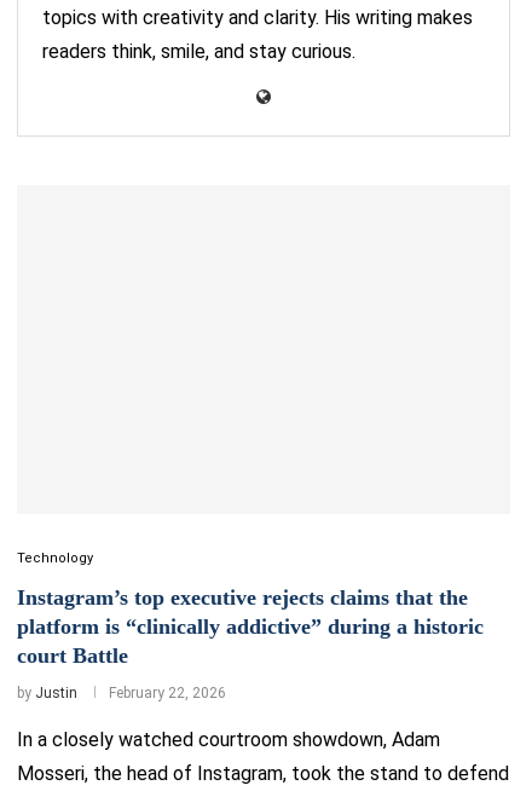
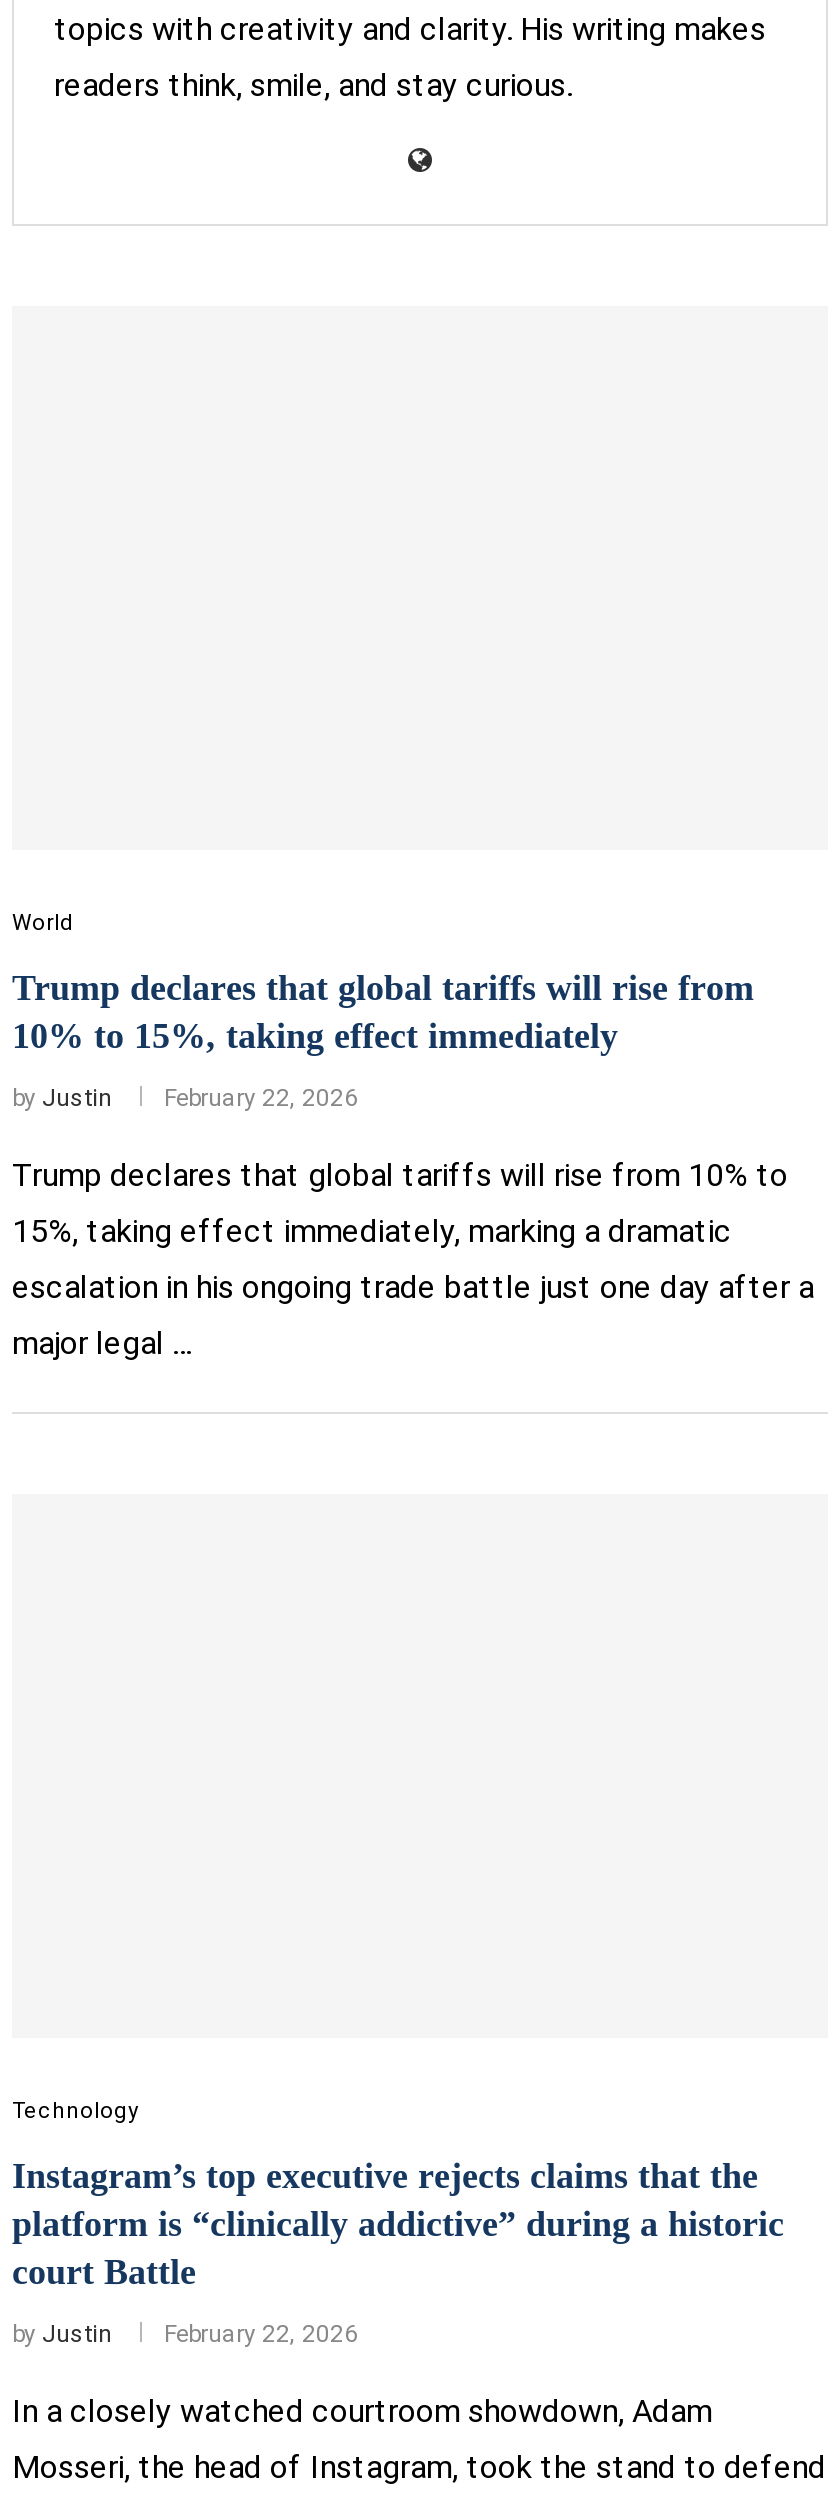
none -> [12,910,814,1362] World | Trump declares that global tariffs will rise from | 10% to 15%, taking effect immediately | by Justin | February 22, 2026 | Trump declares that global tariffs will rise from 10% to | 15%, taking effect immediately, marking a dramatic | escalation in his ongoing trade battle just one day after a | major legal …

